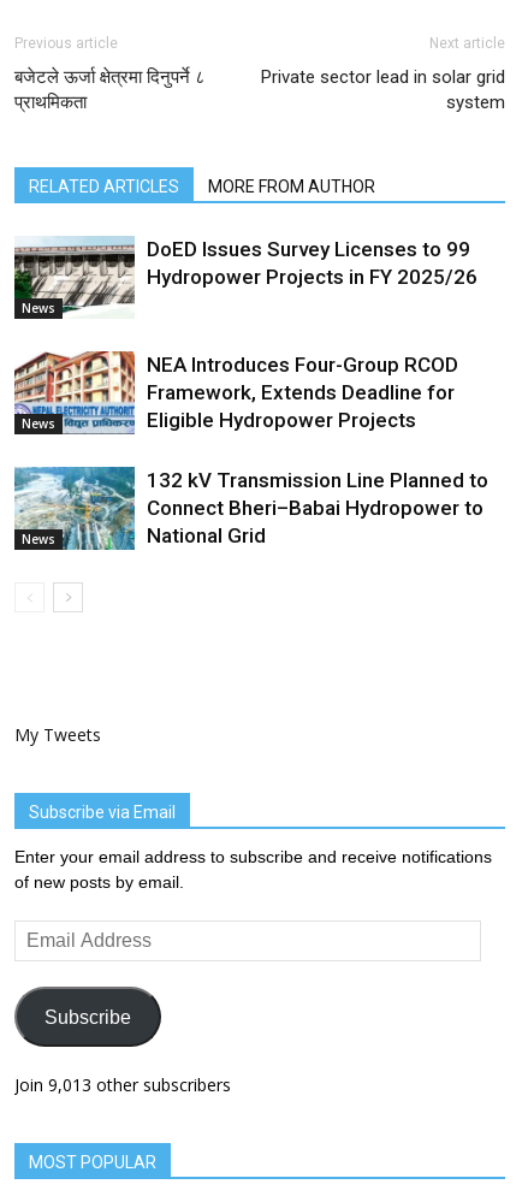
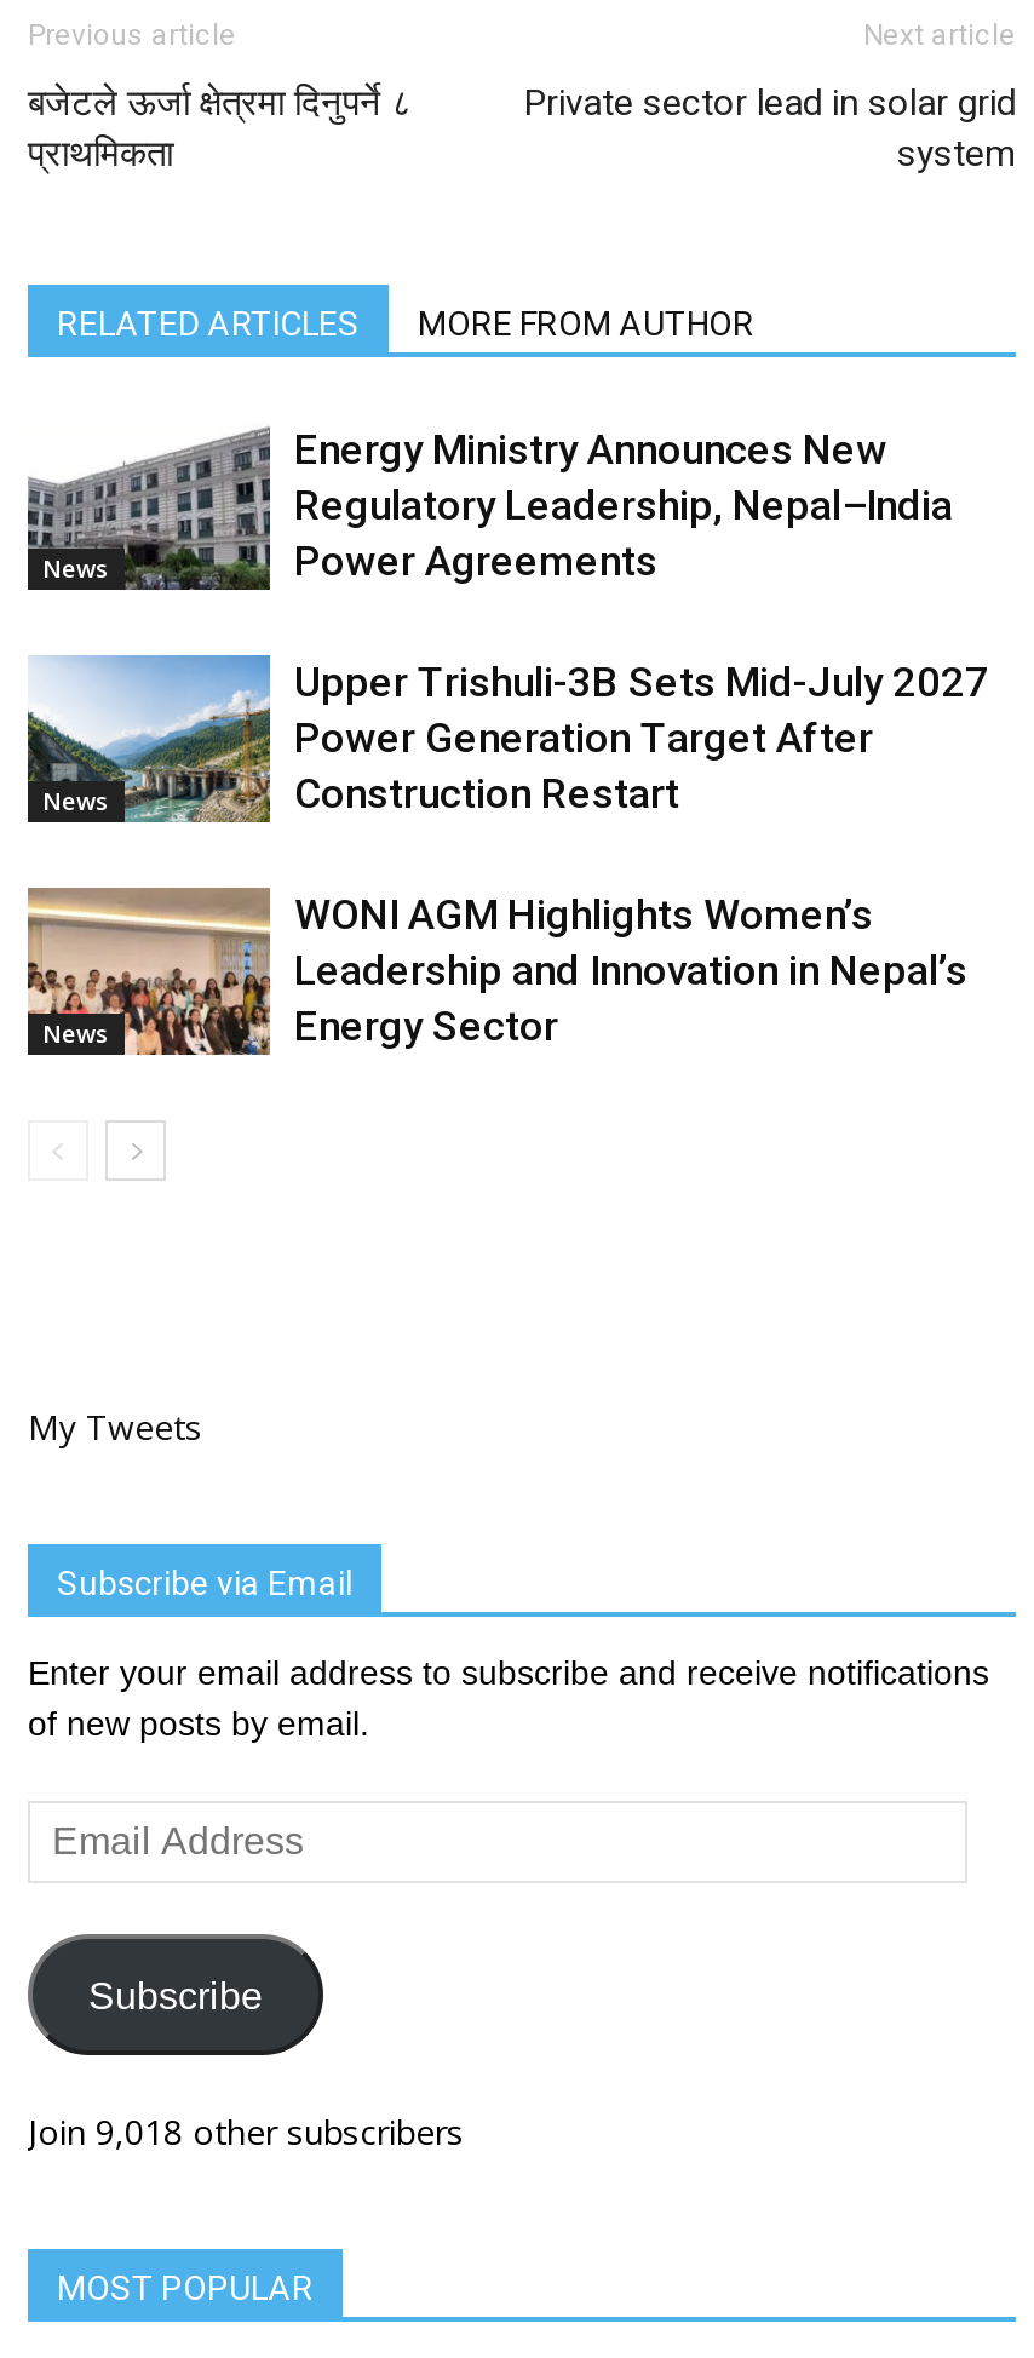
[13,236,477,319] [image] | DoED Issues Survey Licenses to 99 | Hydropower Projects in FY 2025/26 -> [25,425,953,592] [image] | Energy Ministry Announces New | Regulatory Leadership, Nepal–India | Power Agreements
[13,350,458,436] [image] | NEA Introduces Four-Group RCOD | Framework, Extends Deadline for | Eligible Hydropower Projects -> [25,653,989,825] [image] | Upper Trishuli-3B Sets Mid-July 2027 | Power Generation Target After | Construction Restart
[13,466,488,551] [image] | 132 kV Transmission Line Planned to | Connect Bheri–Babai Hydropower to | National Grid -> [25,885,967,1057] [image] | WONI AGM Highlights Women’s | Leadership and Innovation in Nepal’s | Energy Sector
[14,1073,231,1096] Join 9,013 other subscribers -> [28,2109,464,2155] Join 9,018 other subscribers

